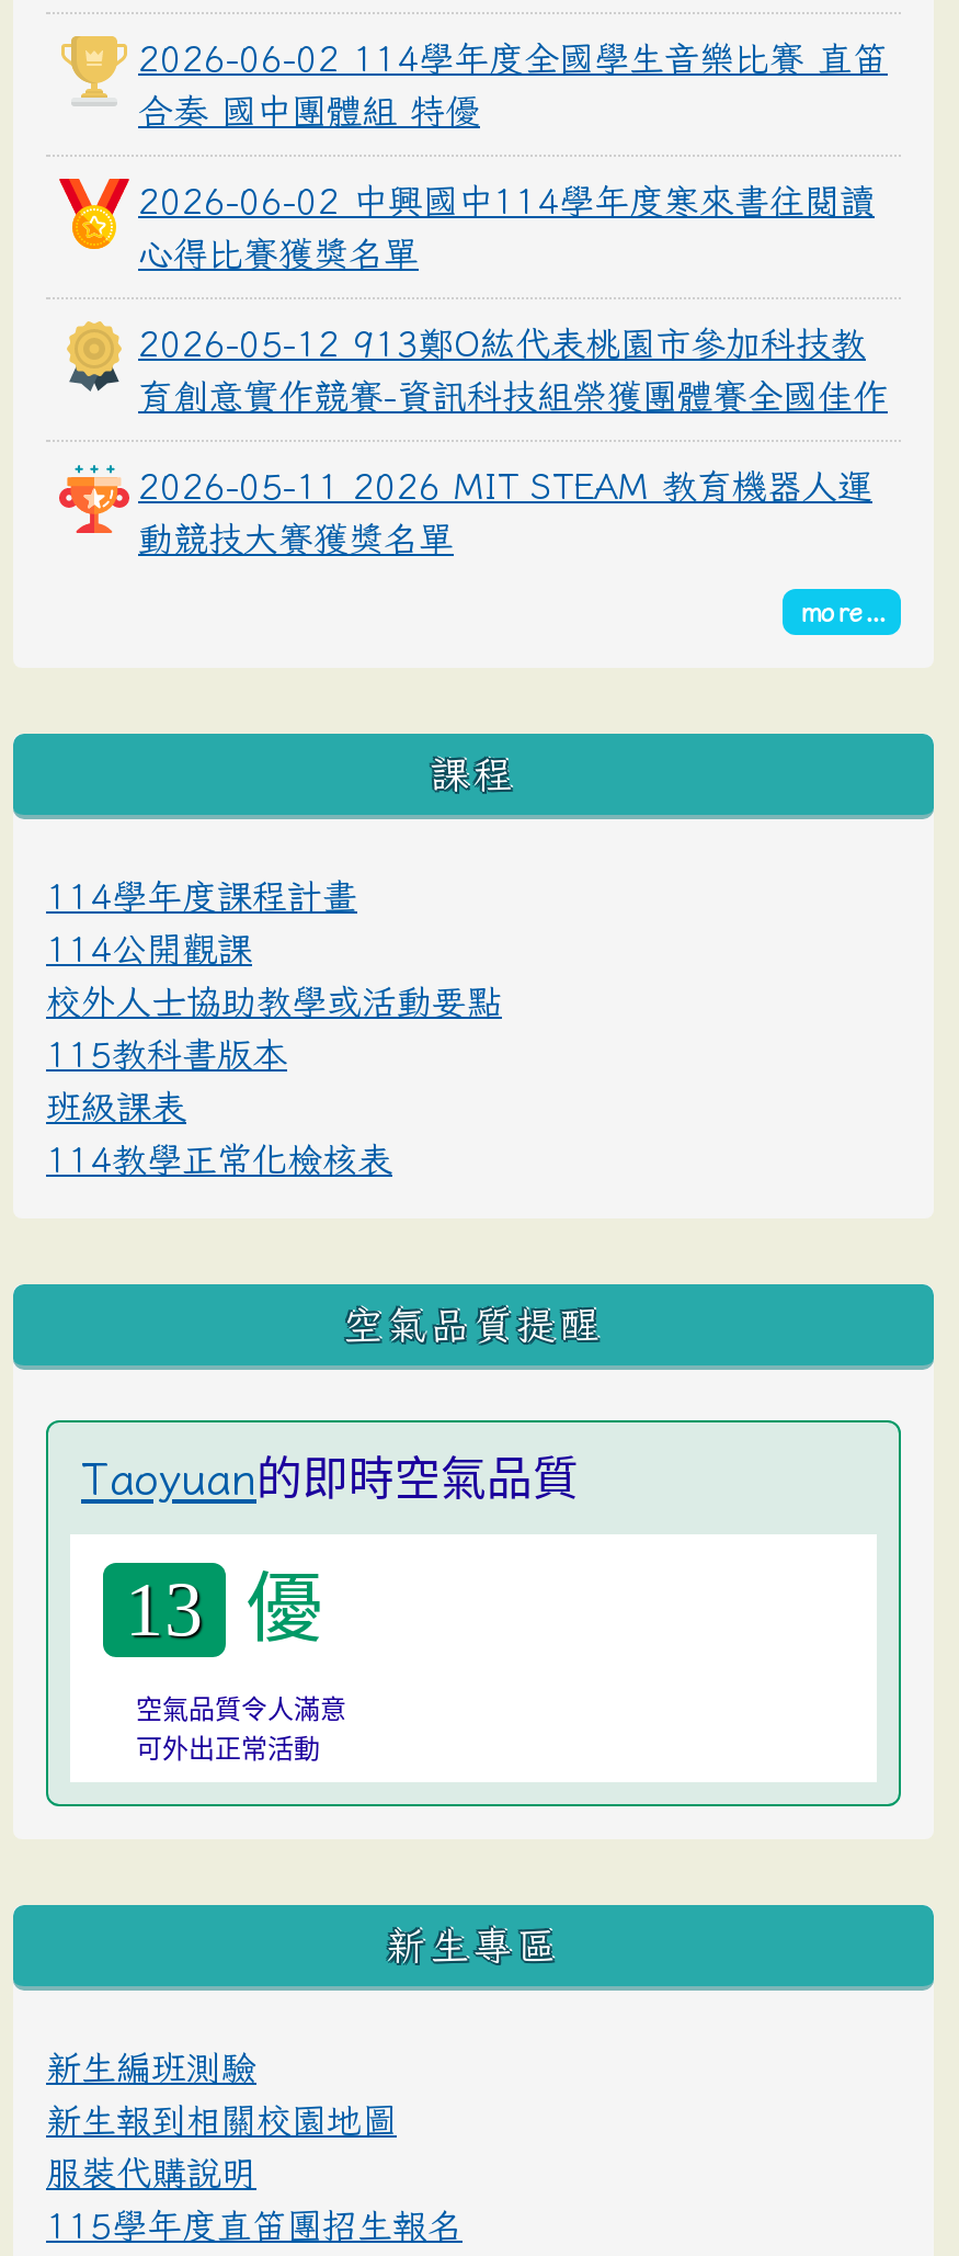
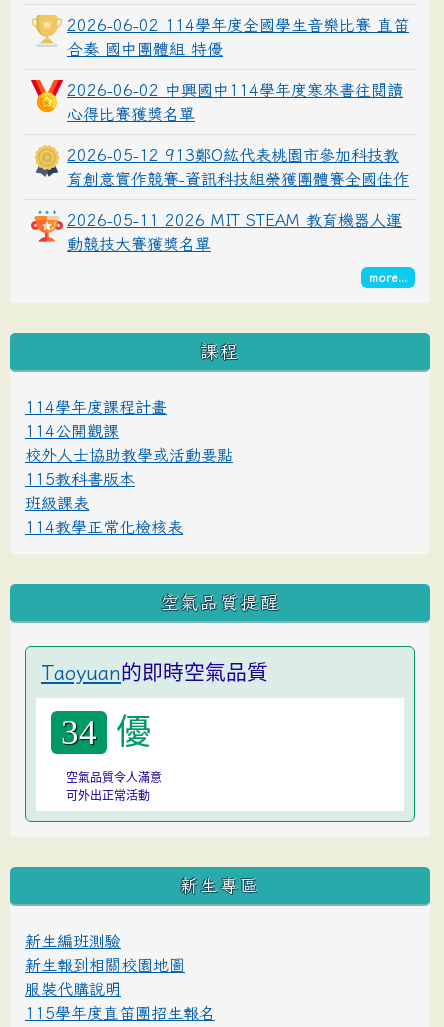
[125,1553,322,1658] 13 優 -> [61,706,151,754] 34 優

